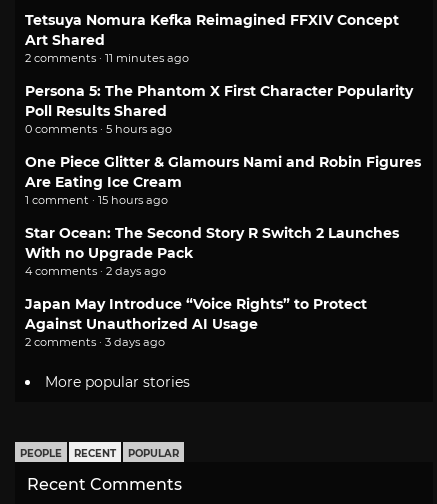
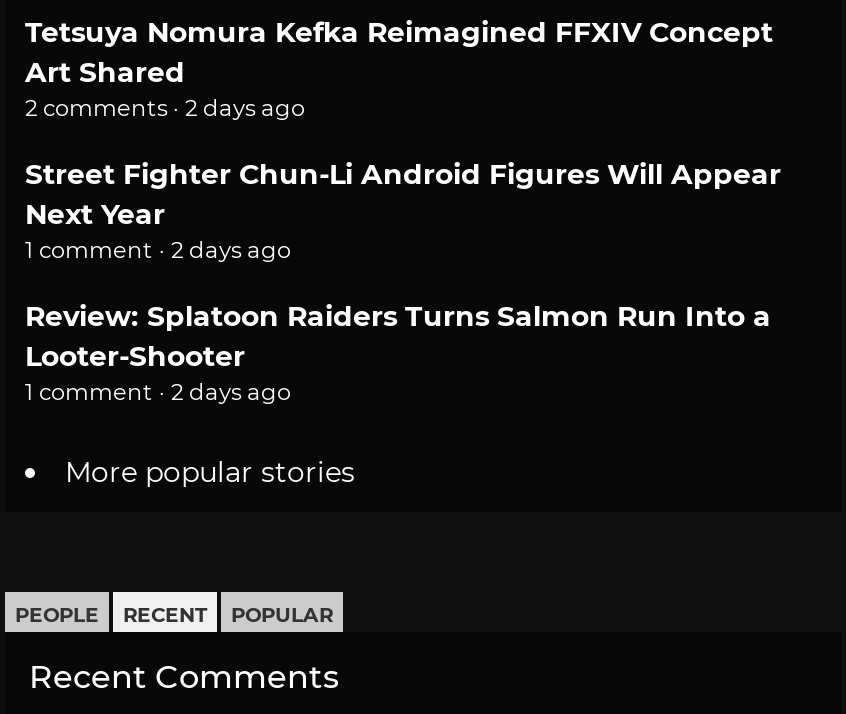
[25,51,421,349] 2 comments · 11 minutes ago | Persona 5: The Phantom X First Character Popularity | Poll Results Shared | 0 comments · 5 hours ago | One Piece Glitter & Glamours Nami and Robin Figures | Are Eating Ice Cream | 1 comment · 15 hours ago | Star Ocean: The Second Story R Switch 2 Launches | With no Upgrade Pack | 4 comments · 2 days ago | Japan May Introduce “Voice Rights” to Protect | Against Unauthorized AI Usage | 2 comments · 3 days ago -> [25,93,781,405] 2 comments · 2 days ago | Street Fighter Chun-Li Android Figures Will Appear | Next Year | 1 comment · 2 days ago | Review: Splatoon Raiders Turns Salmon Run Into a | Looter-Shooter | 1 comment · 2 days ago

